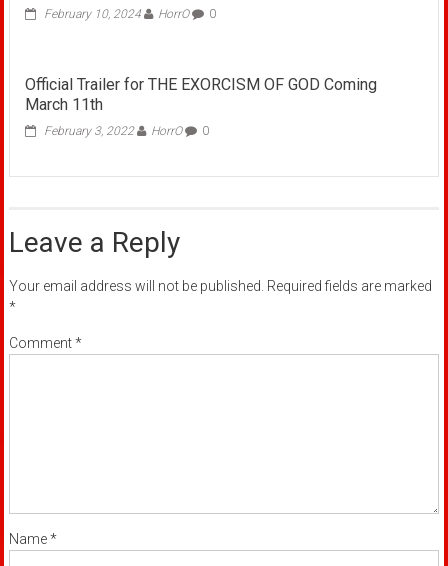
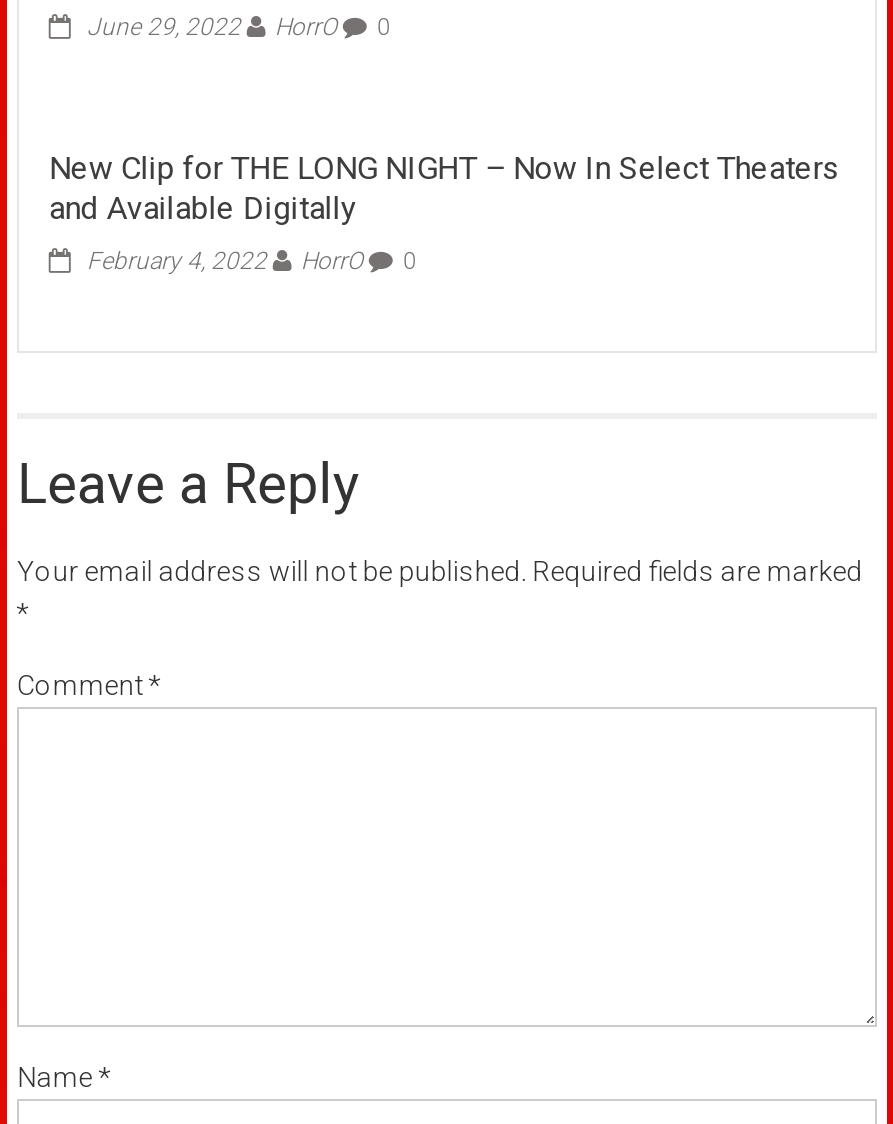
[44,7,216,21] February 10, 2024 HorrO 0 -> [87,14,391,42] June 29, 2022 HorrO 0
[25,75,377,114] Official Trailer for THE EXORCISM OF GOD Coming | March 11th -> [49,150,841,228] New Clip for THE LONG NIGHT – Now In Select Theaters | and Available Digitally
[44,124,209,138] February 3, 2022 HorrO 0 -> [87,248,417,276] February 4, 2022 HorrO 0

